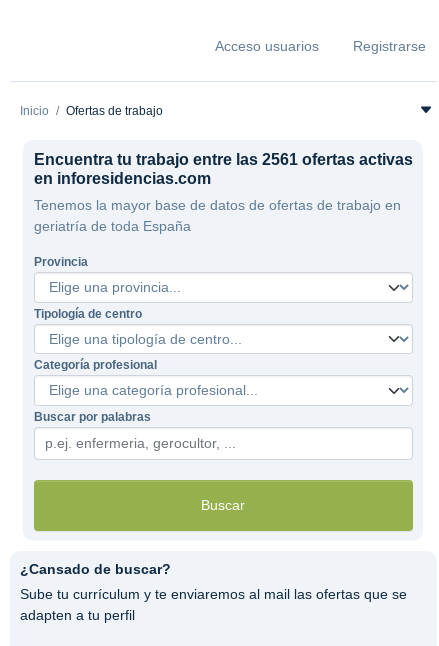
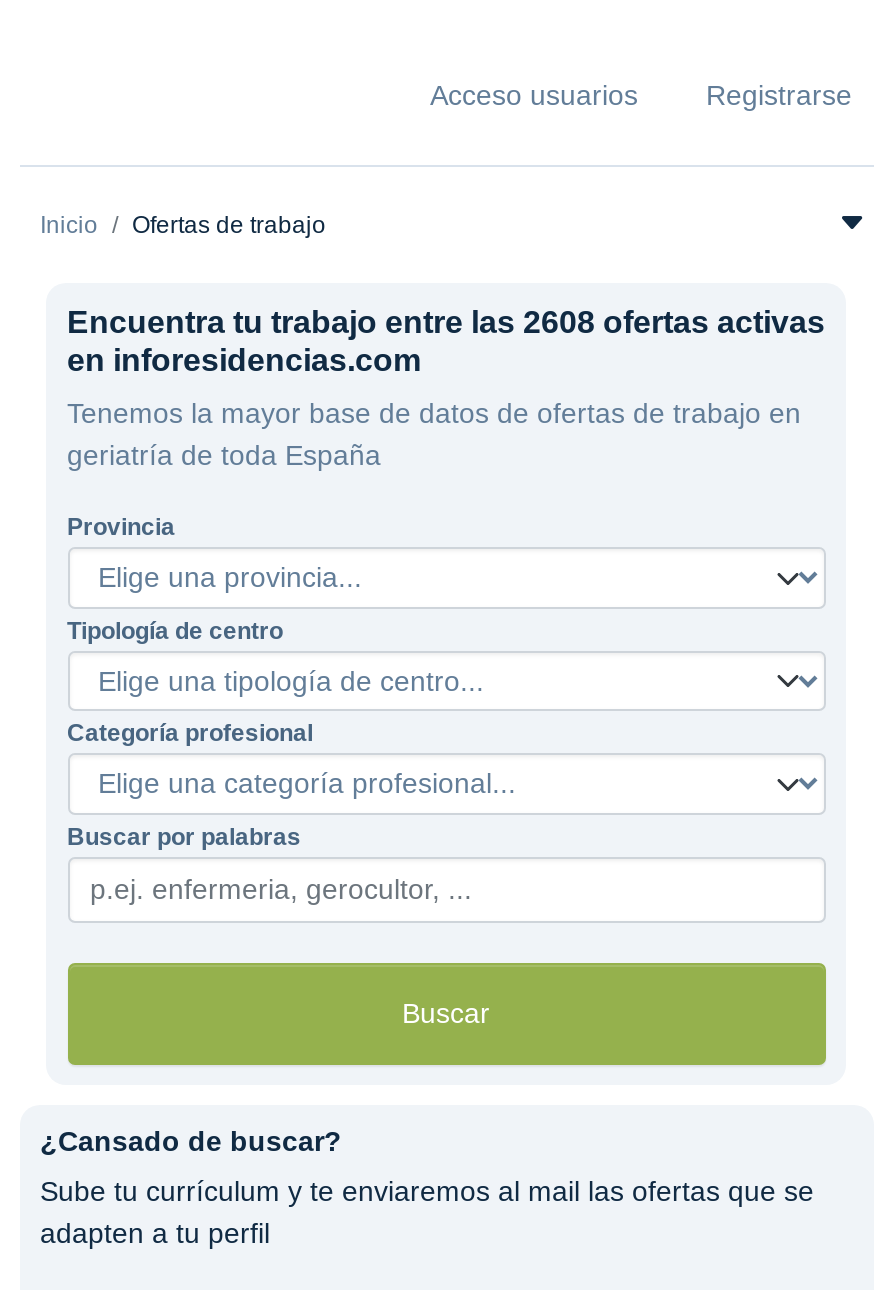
[33,151,412,168] Encuentra tu trabajo entre las 2561 ofertas activas -> [67,305,825,339] Encuentra tu trabajo entre las 2608 ofertas activas

